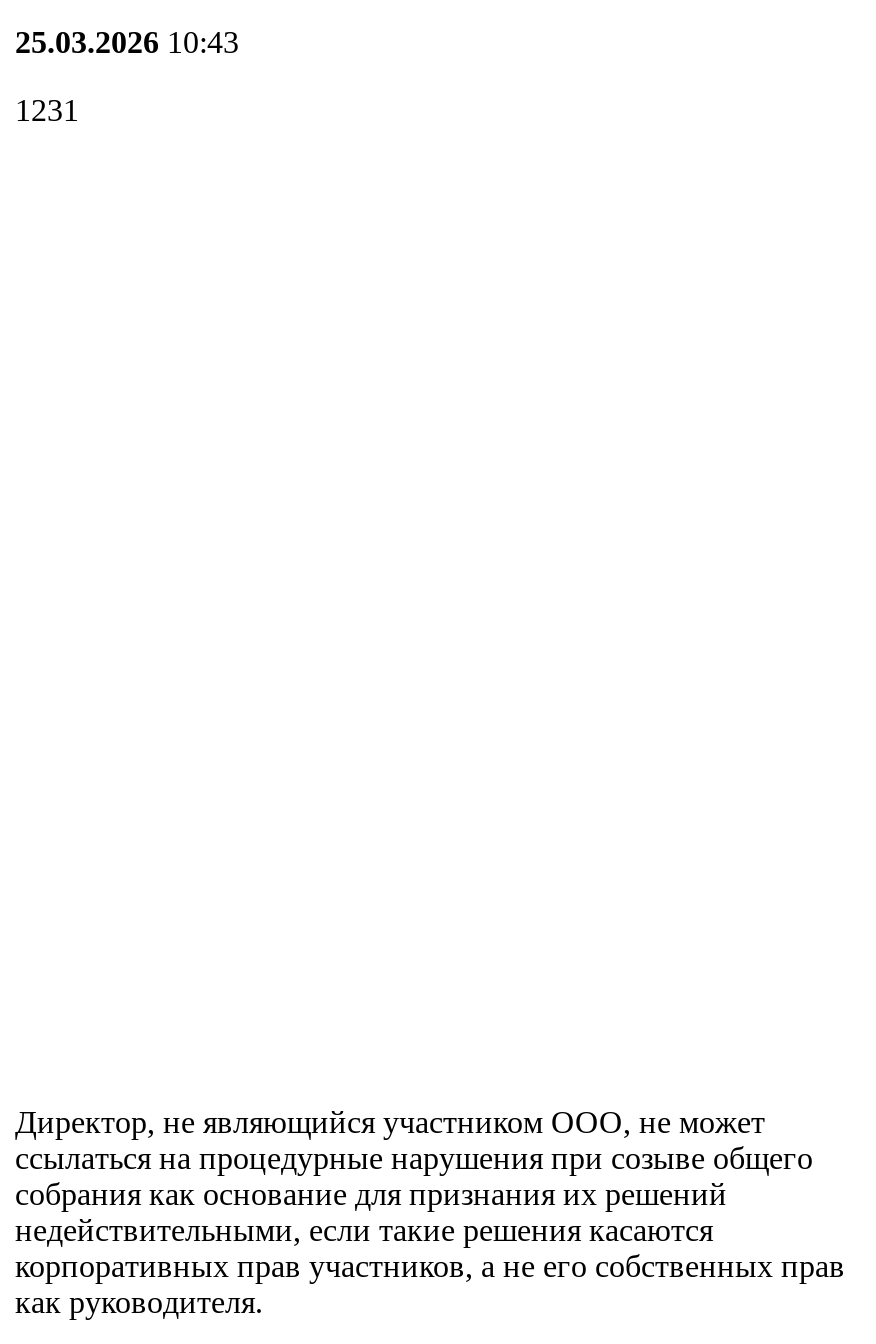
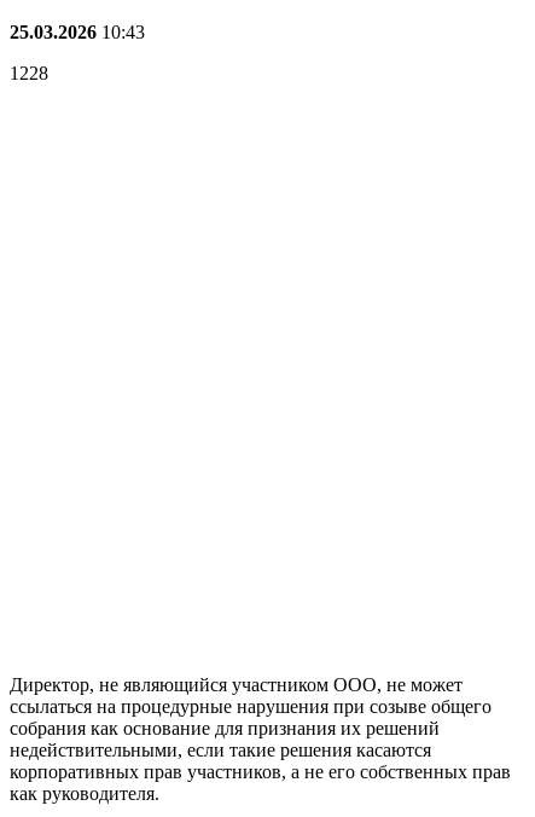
[15,93,79,127] 1231 -> [10,63,48,83] 1228

